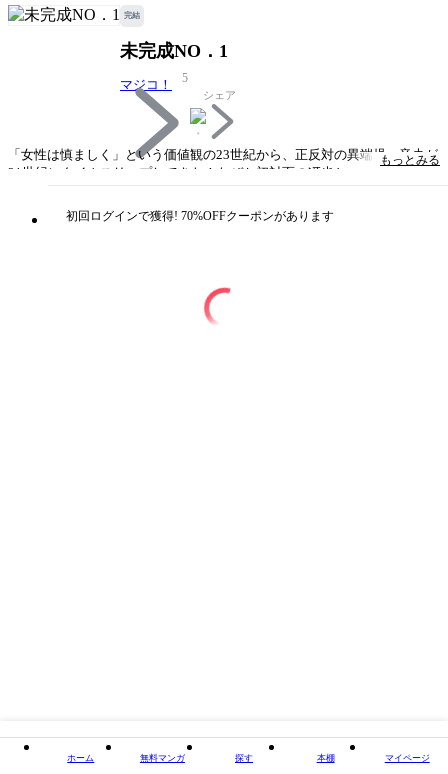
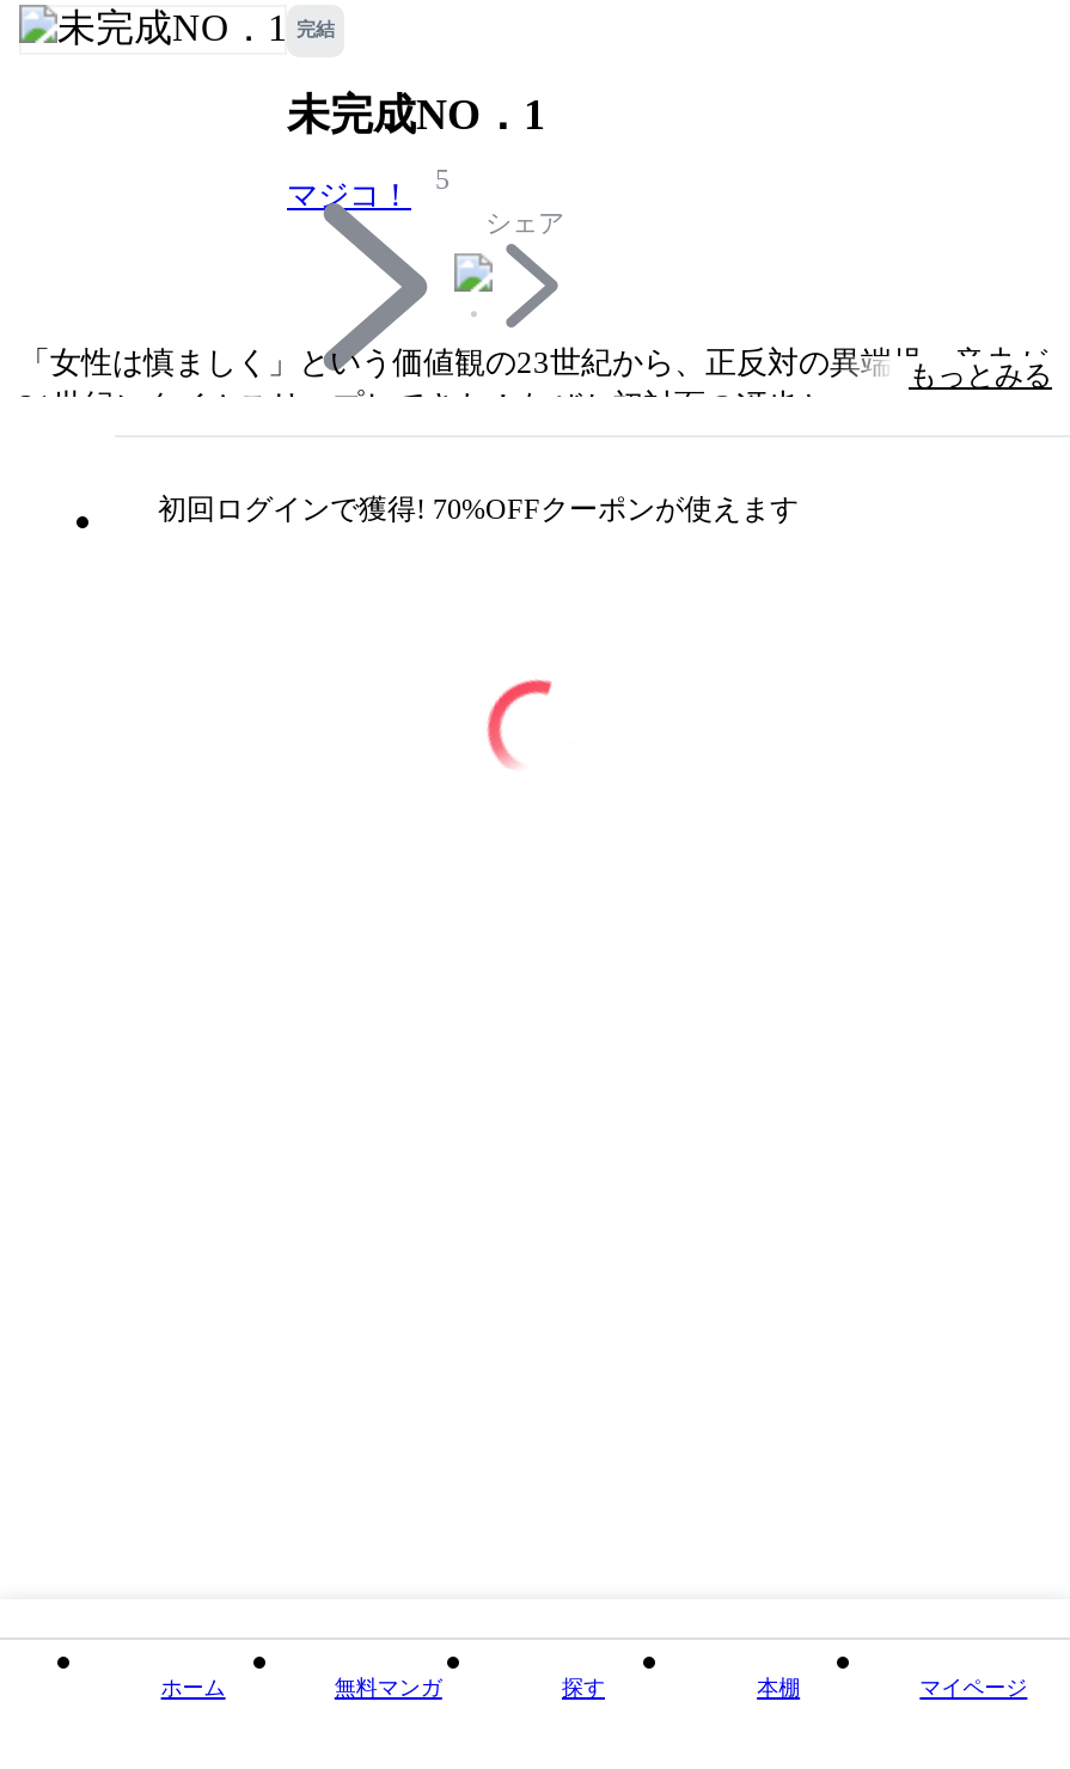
[66,209,334,223] 初回ログインで獲得! 70%OFFクーポンがあります -> [158,492,799,526] 初回ログインで獲得! 70%OFFクーポンが使えます

